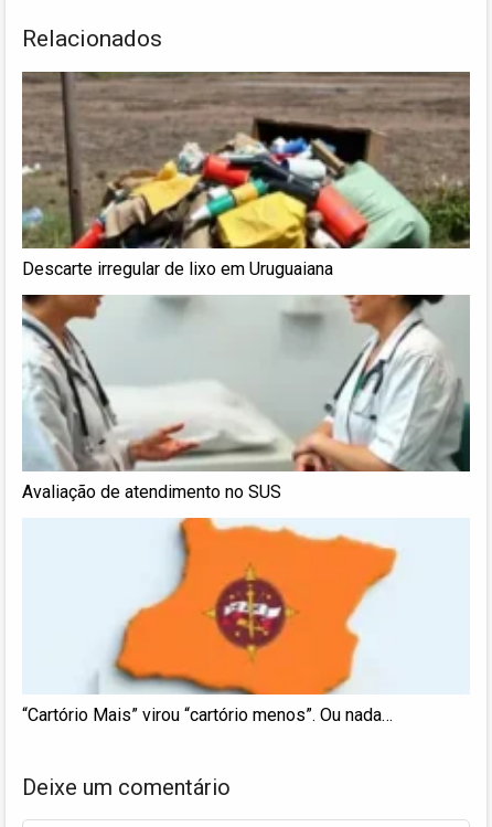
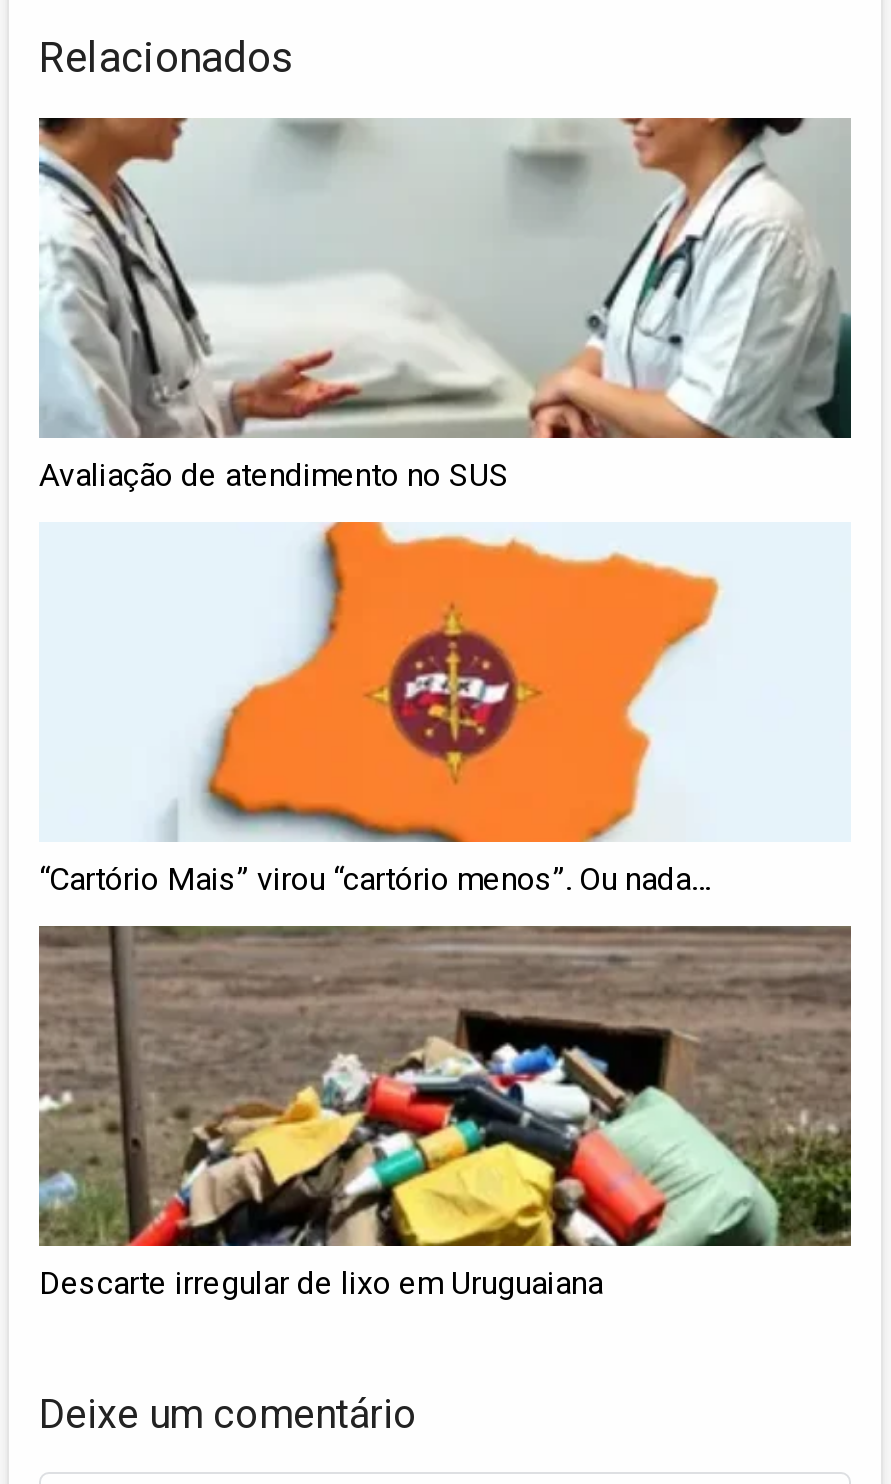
moved [21,71,471,279] -> [37,924,853,1302]: [image] | Descarte irregular de lixo em Uruguaiana
moved [20,293,471,725] -> [35,114,853,898]: [image] | Avaliação de atendimento no SUS | “Cartório Mais” virou “cartório menos”. Ou nada…

